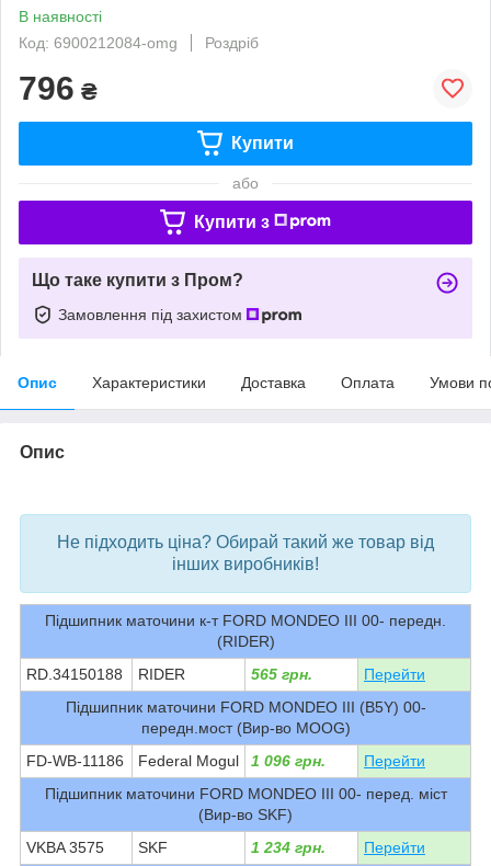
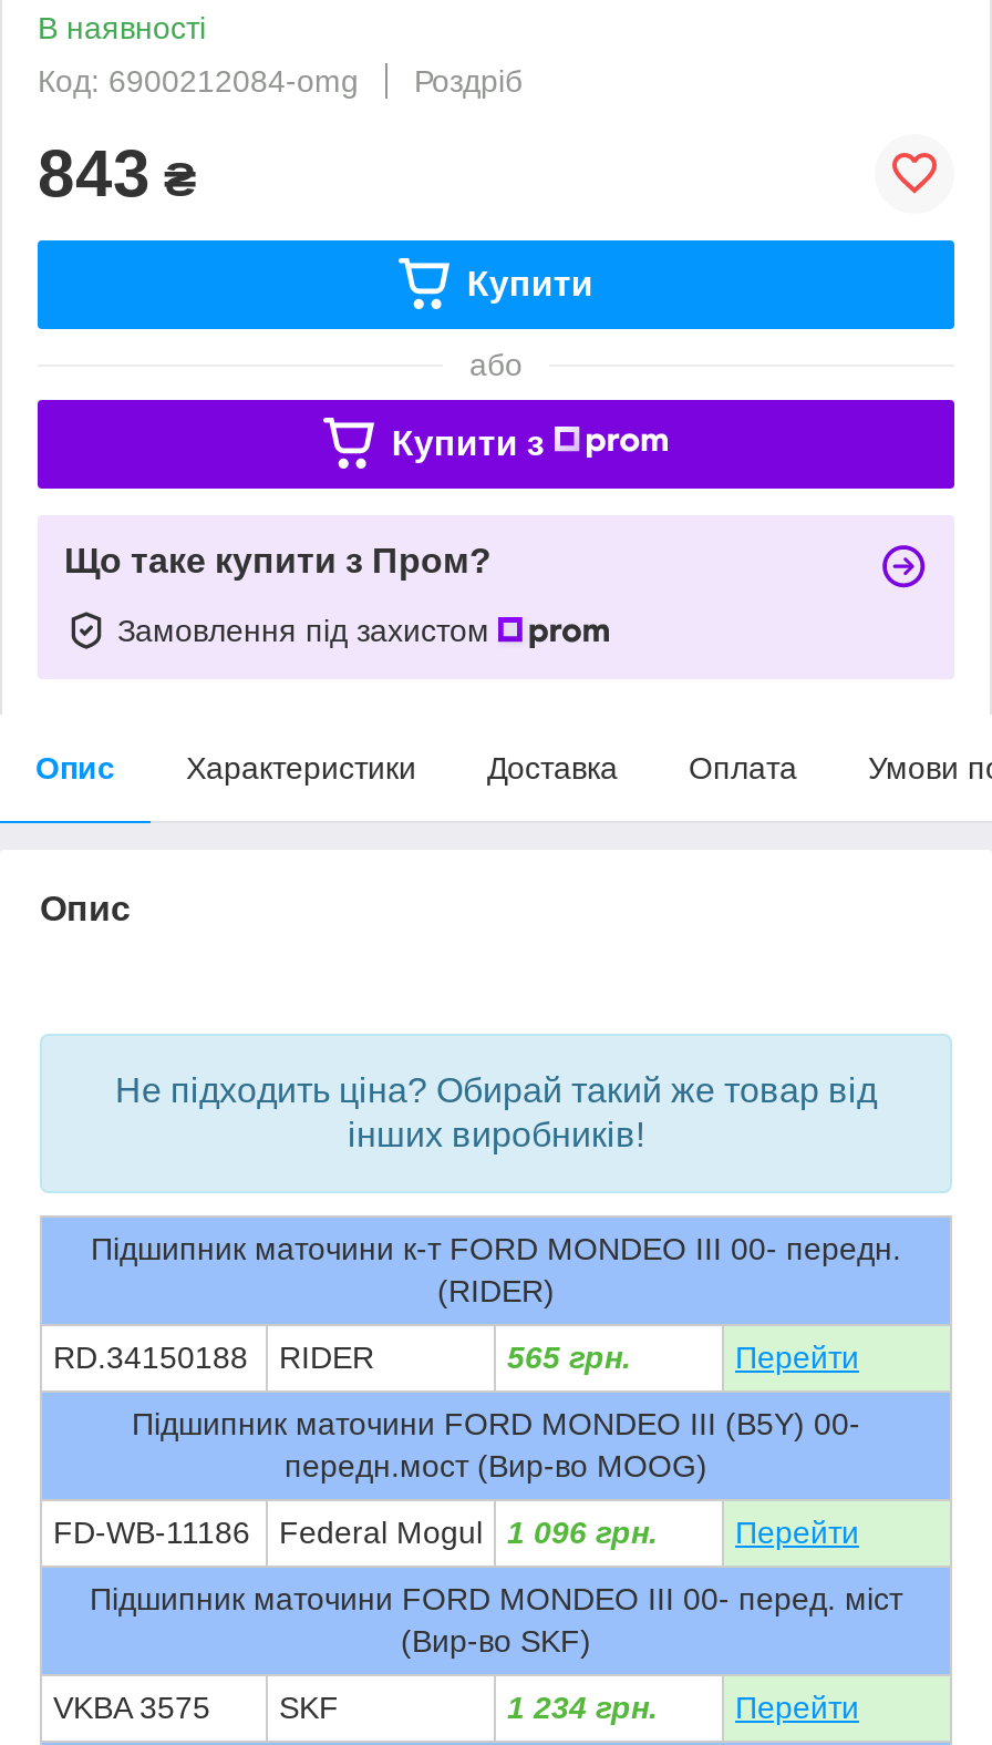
[19,70,98,106] 796 ₴ -> [38,136,197,209] 843 ₴

